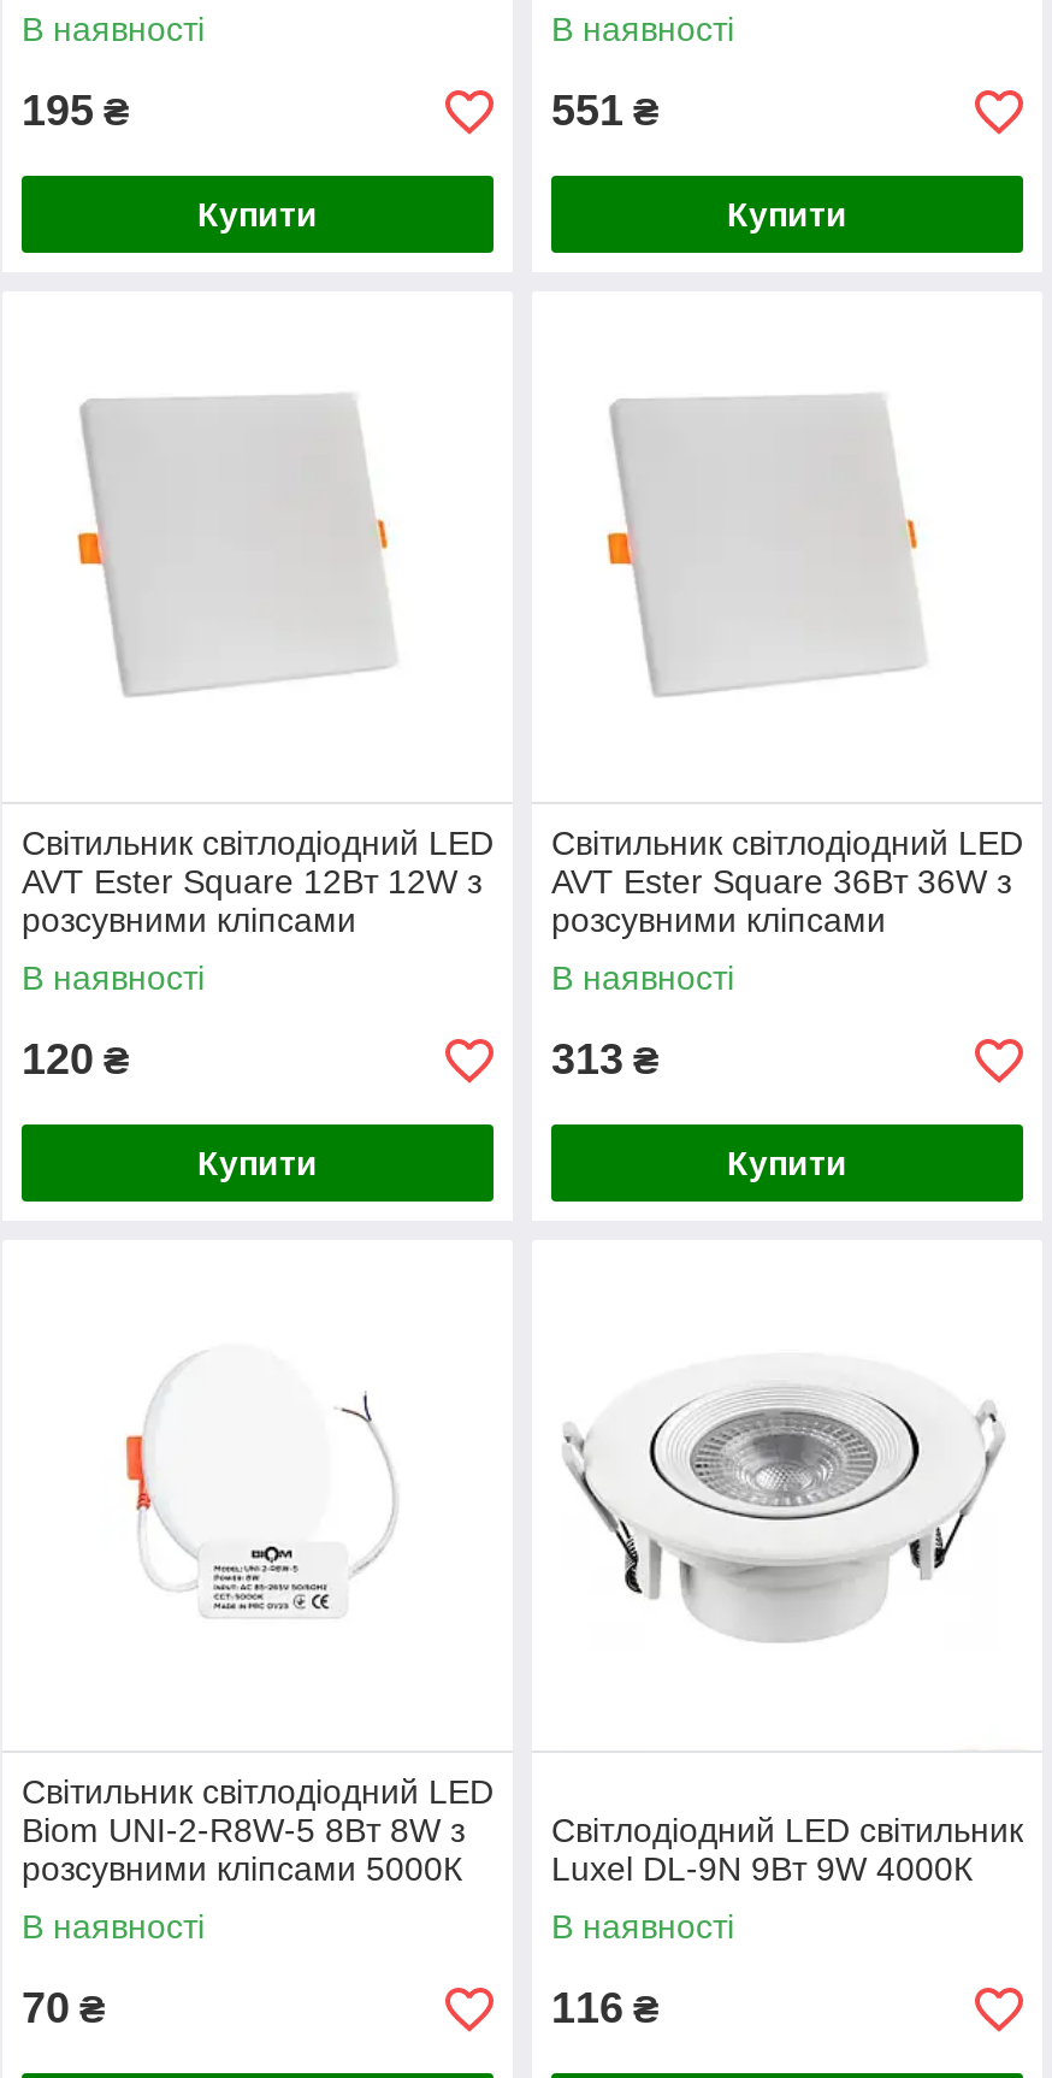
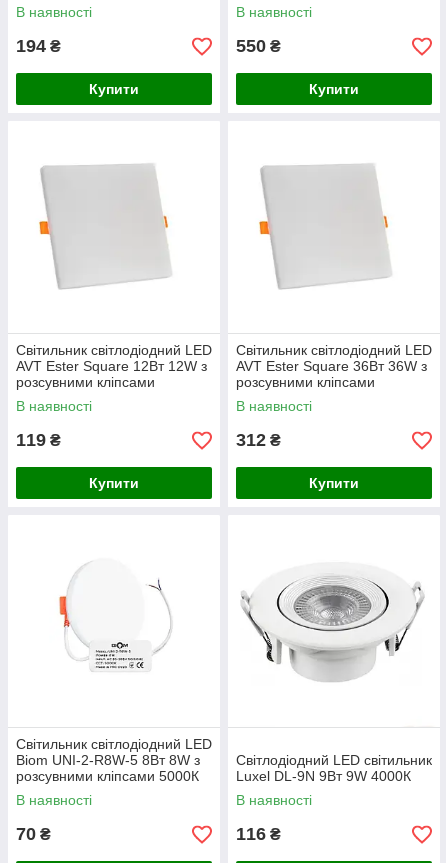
[22,87,130,135] 195 ₴ -> [16,36,61,56] 194 ₴
[551,87,660,135] 551 ₴ -> [236,36,281,56] 550 ₴
[22,1035,130,1084] 120 ₴ -> [16,430,61,450] 119 ₴
[551,1035,660,1084] 313 ₴ -> [236,430,281,450] 312 ₴

